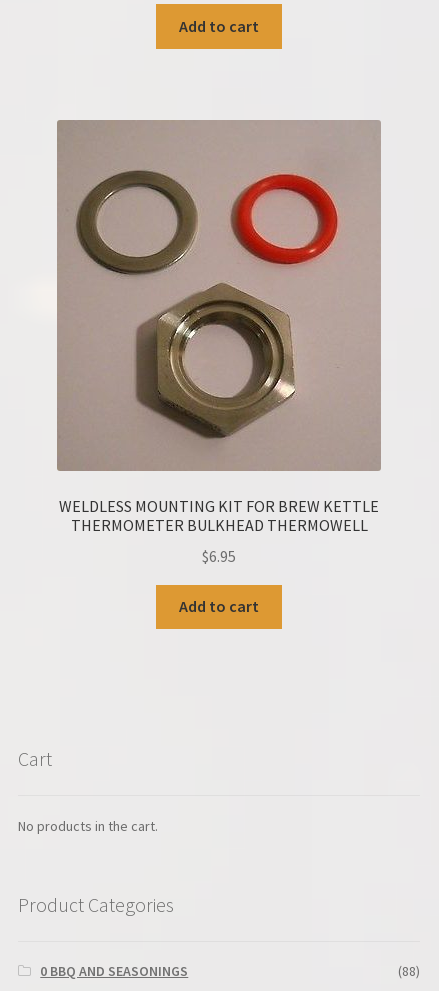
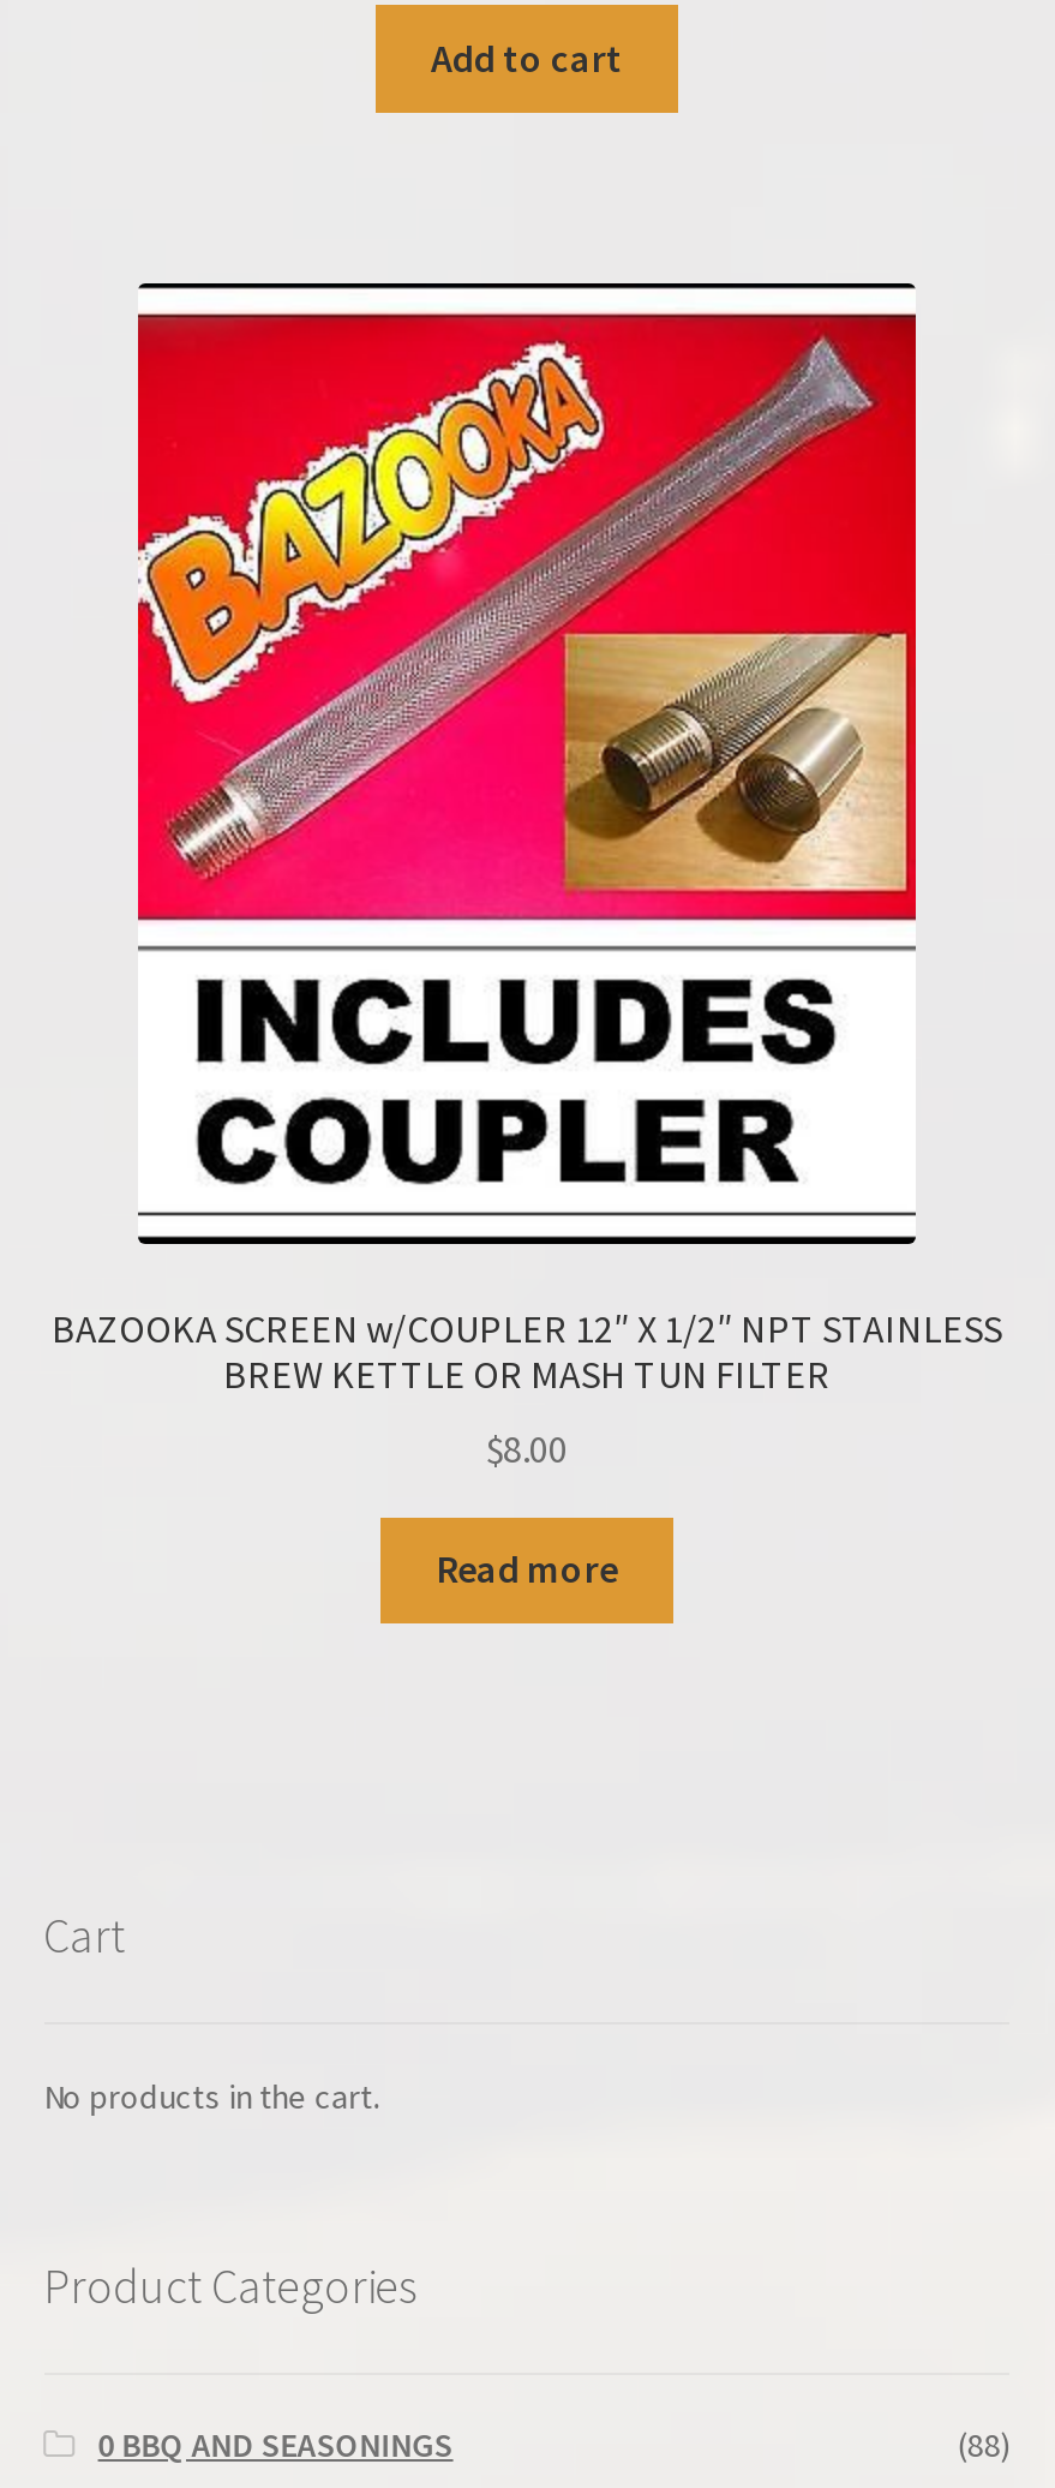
[56,120,382,471] [image] -> [136,312,918,1167] [image]
[59,496,379,535] WELDLESS MOUNTING KIT FOR BREW KETTLE | THERMOMETER BULKHEAD THERMOWELL -> [52,1304,1002,1397] BAZOOKA SCREEN w/COUPLER 12″ X 1/2″ NPT STAINLESS | BREW KETTLE OR MASH TUN FILTER
[202,546,236,566] $6.95 -> [486,1423,568,1471] $8.00
[179,596,259,616] Add to cart -> [436,1545,618,1593] Read more

